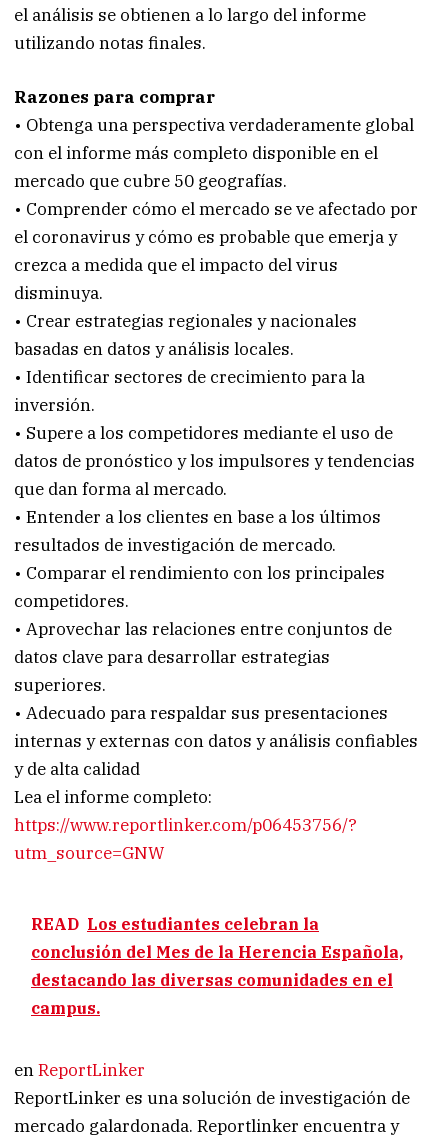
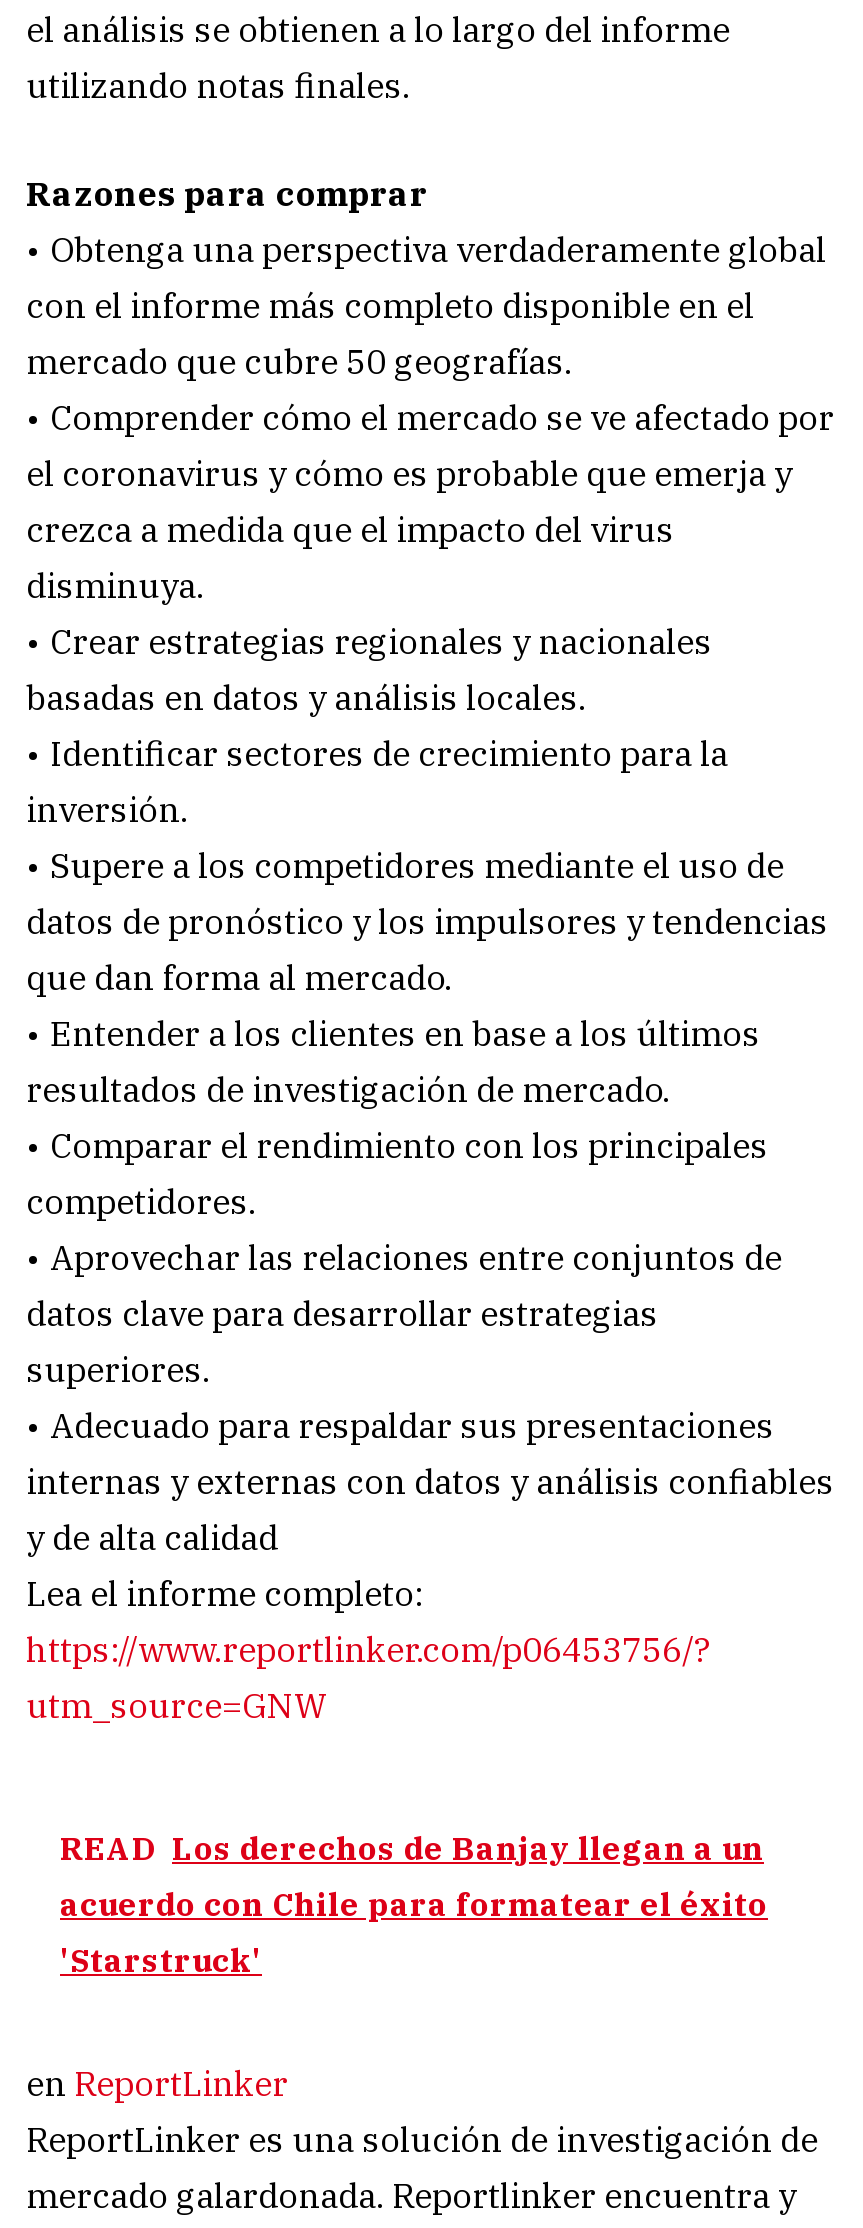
[31,914,403,1018] READ Los estudiantes celebran la | conclusión del Mes de la Herencia Española, | destacando las diversas comunidades en el | campus. -> [60,1828,768,1980] READ Los derechos de Banjay llegan a un | acuerdo con Chile para formatear el éxito | 'Starstruck'

